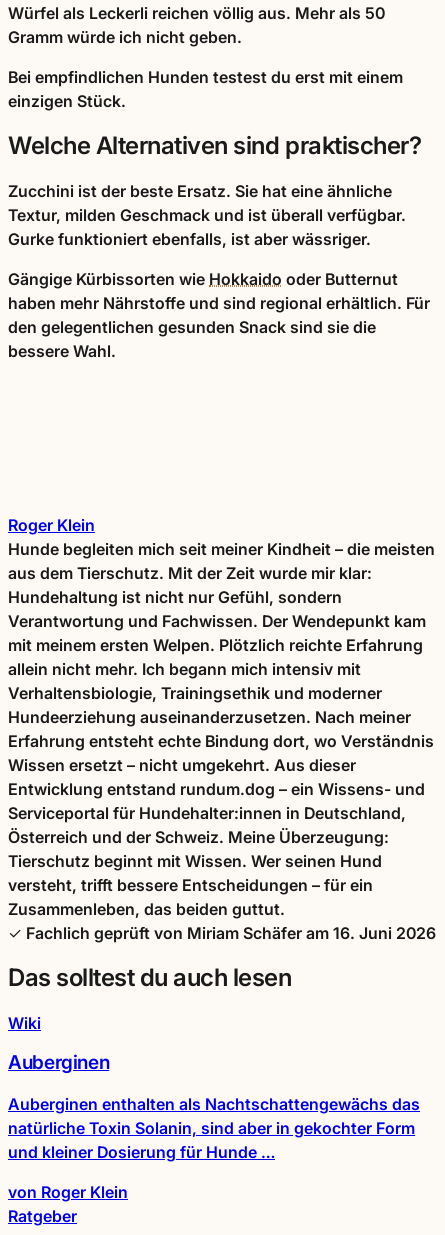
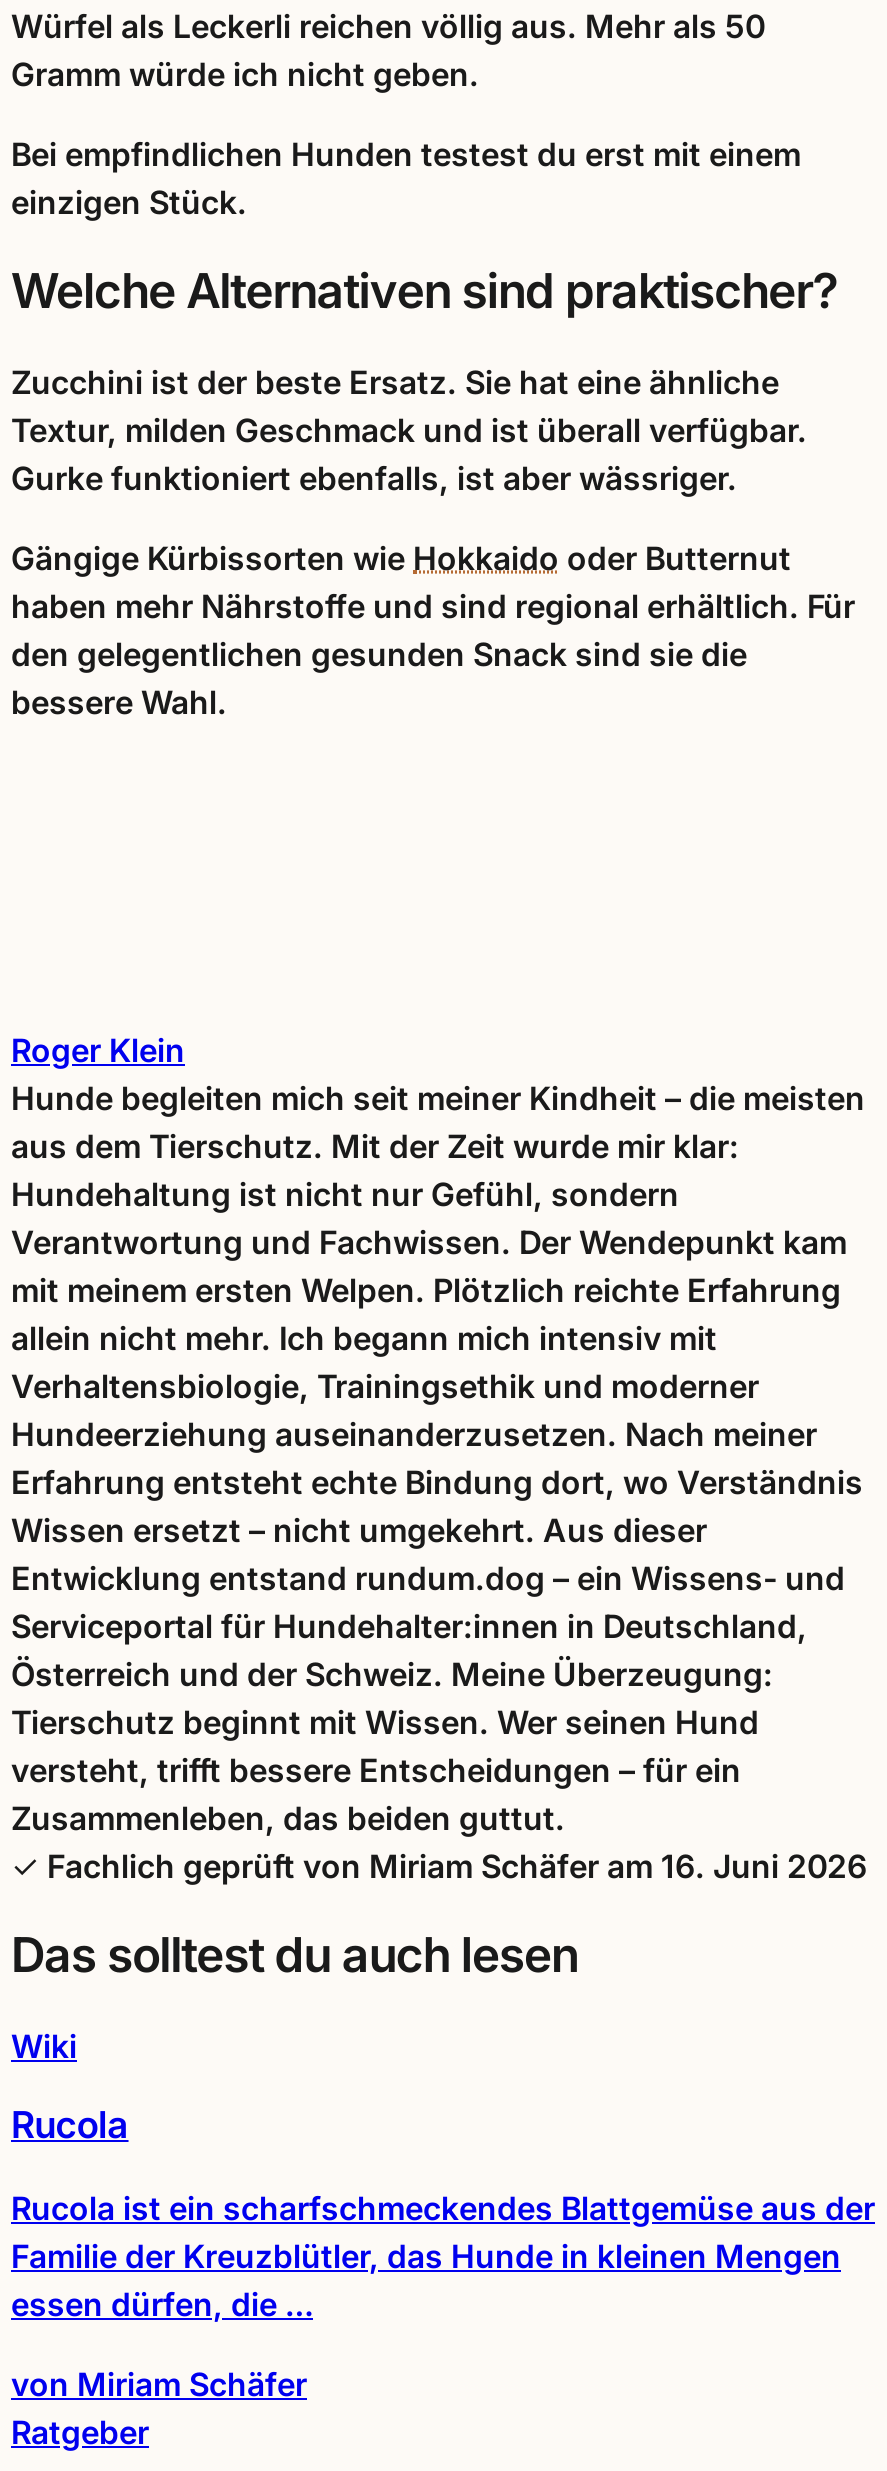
[8,1051,109,1074] Auberginen -> [11,2103,129,2149] Rucola
[8,1094,420,1162] Auberginen enthalten als Nachtschattengewächs das | natürliche Toxin Solanin, sind aber in gekochter Form | und kleiner Dosierung für Hunde … -> [11,2188,875,2324] Rucola ist ein scharfschmeckendes Blattgemüse aus der | Familie der Kreuzblütler, das Hunde in kleinen Mengen | essen dürfen, die …
[8,1182,128,1202] von Roger Klein -> [11,2364,307,2404] von Miriam Schäfer

